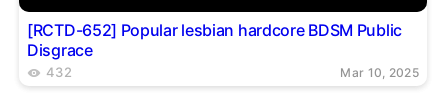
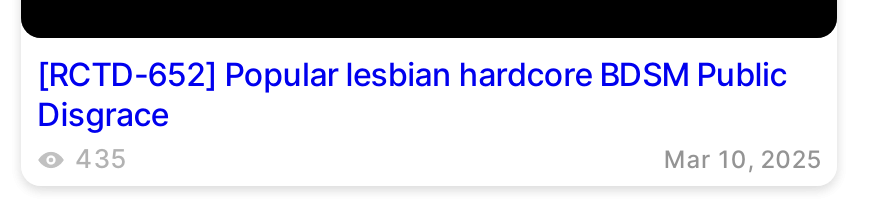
[46,64,72,80] 432 -> [75,143,127,175] 435

